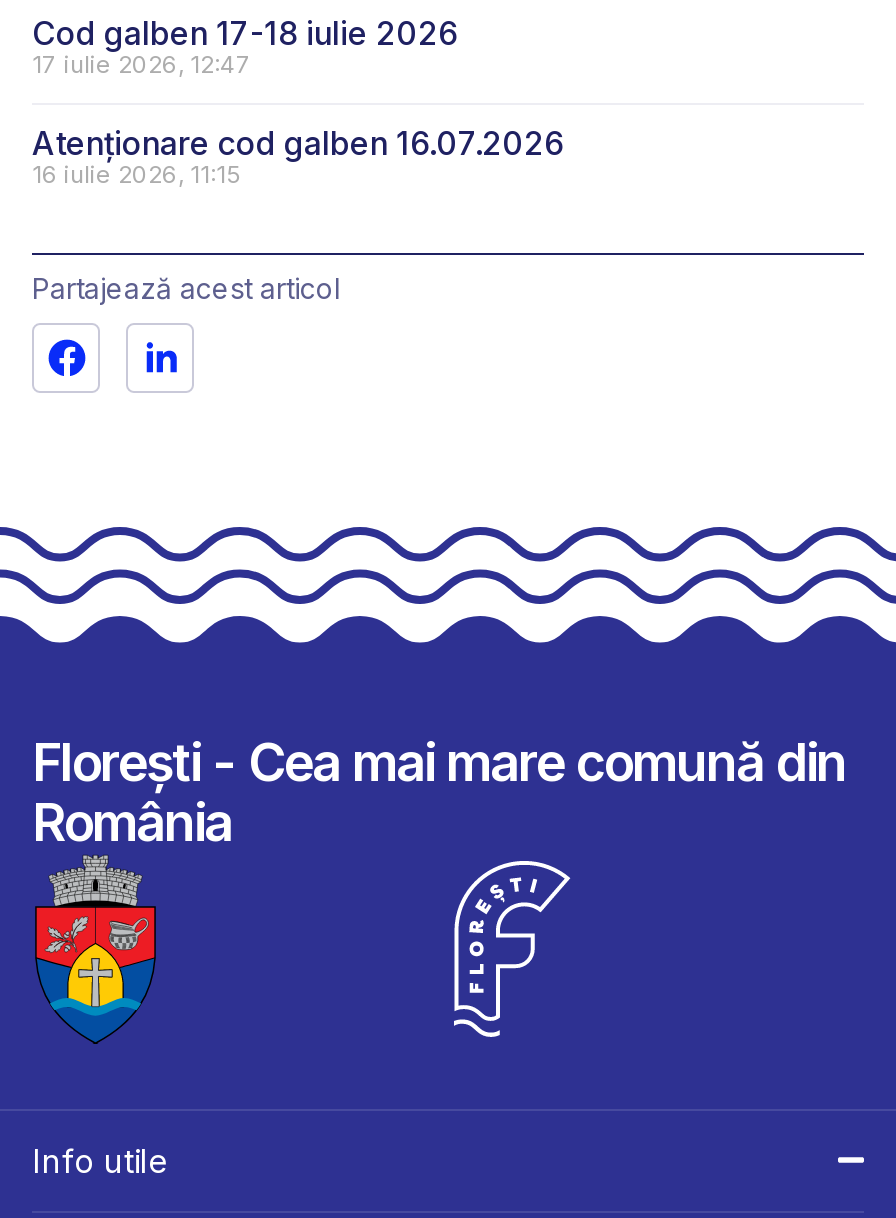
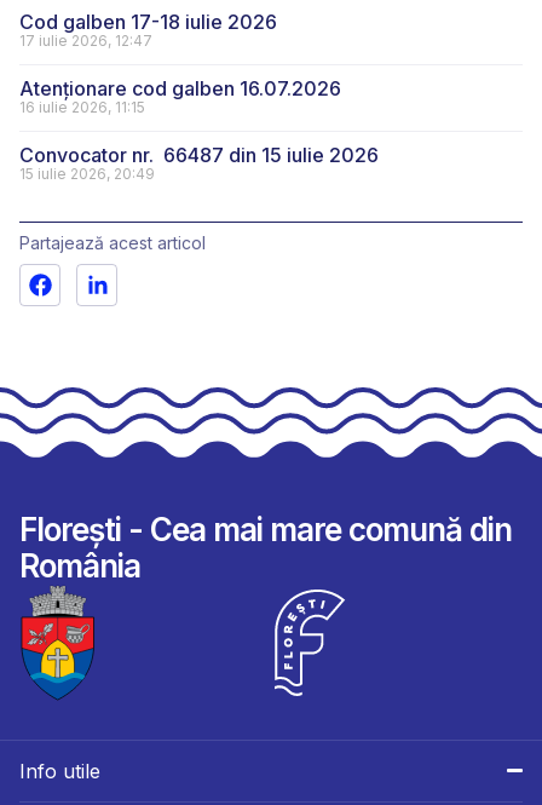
none -> [19,143,384,183] Convocator nr. 66487 din 15 iulie 2026 | 15 iulie 2026, 20:49

